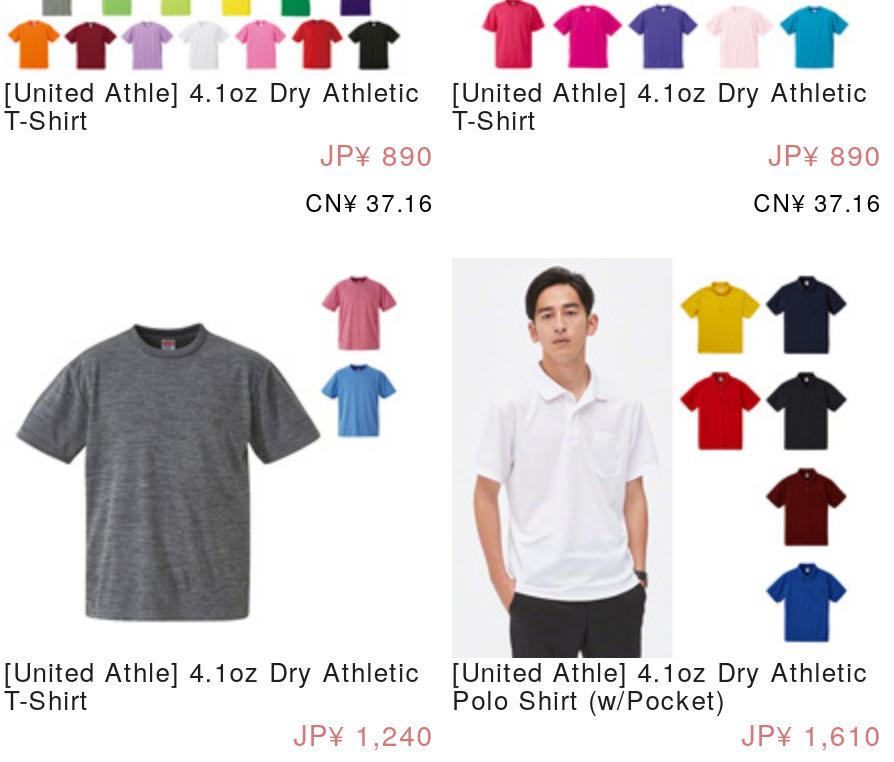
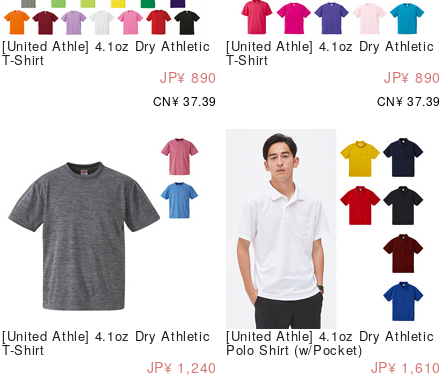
[305,185,434,219] CN¥ 37.16 -> [153,92,217,109] CN¥ 37.39
[753,185,882,219] CN¥ 37.16 -> [377,92,441,109] CN¥ 37.39

